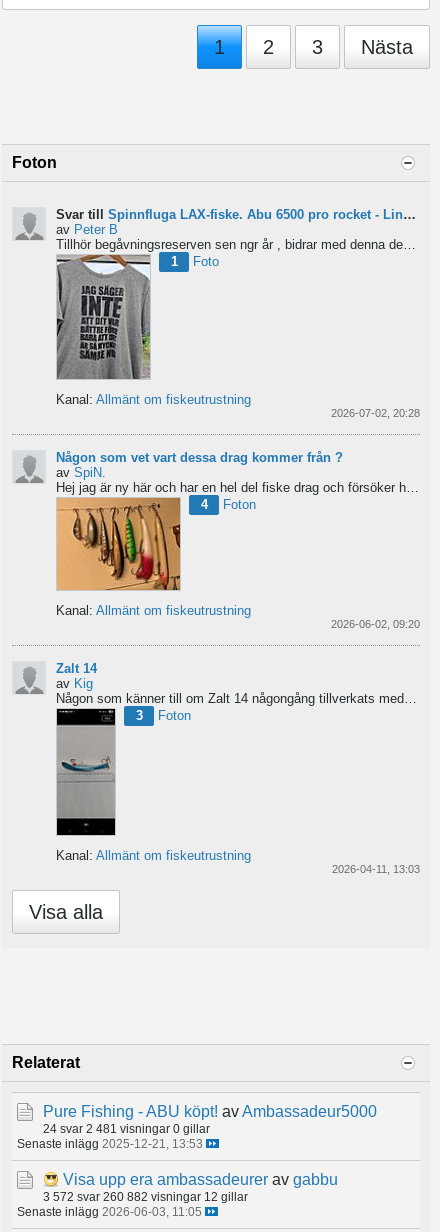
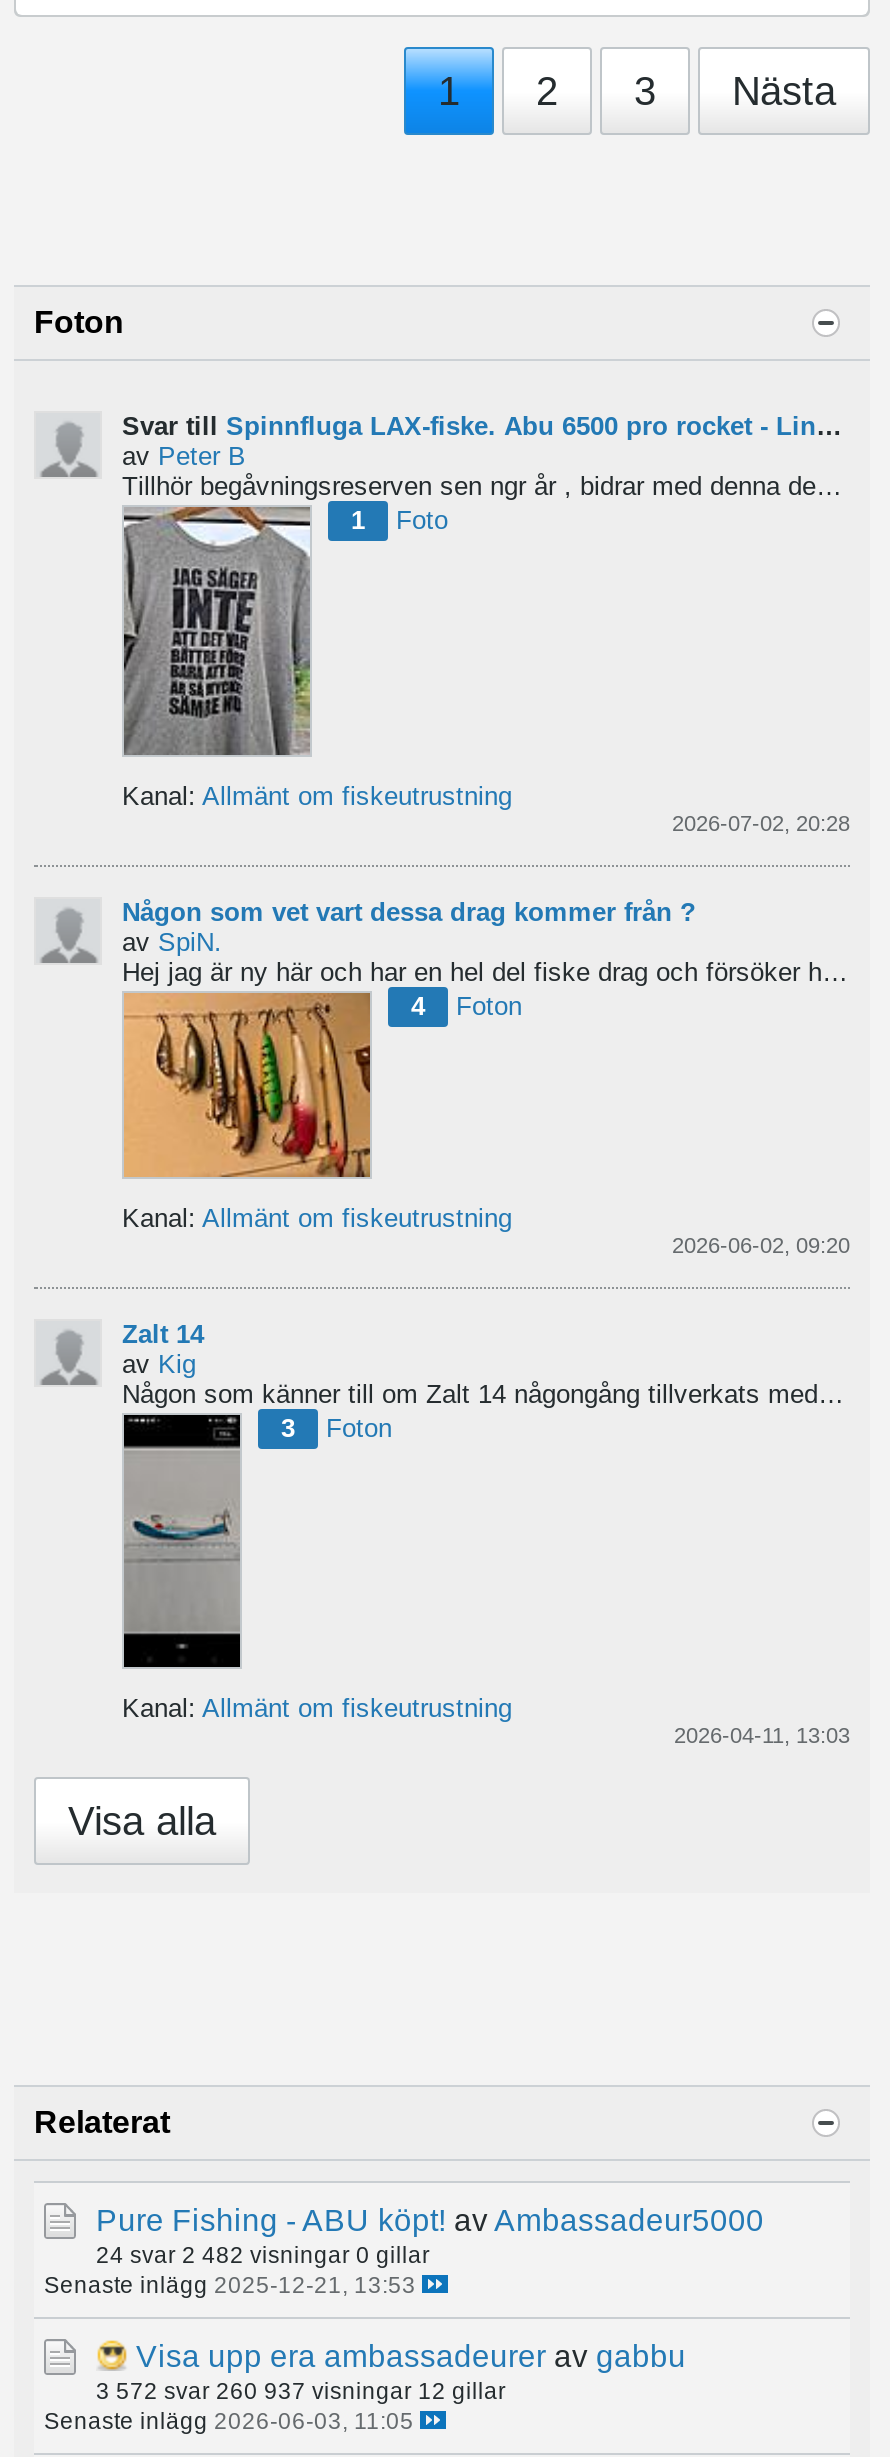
[43,1121,210,1134] 24 svar 2 481 visningar 0 gillar -> [96,2240,430,2266] 24 svar 2 482 visningar 0 gillar
[43,1189,248,1202] 3 572 svar 260 882 visningar 12 gillar -> [96,2376,506,2402] 3 572 svar 260 937 visningar 12 gillar

